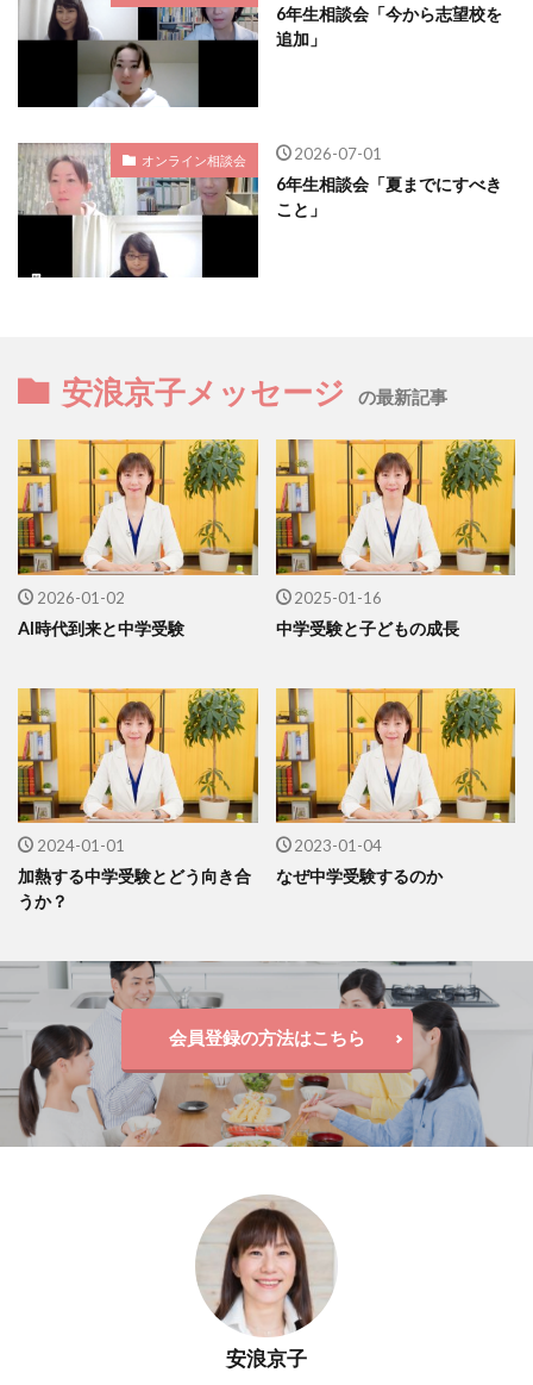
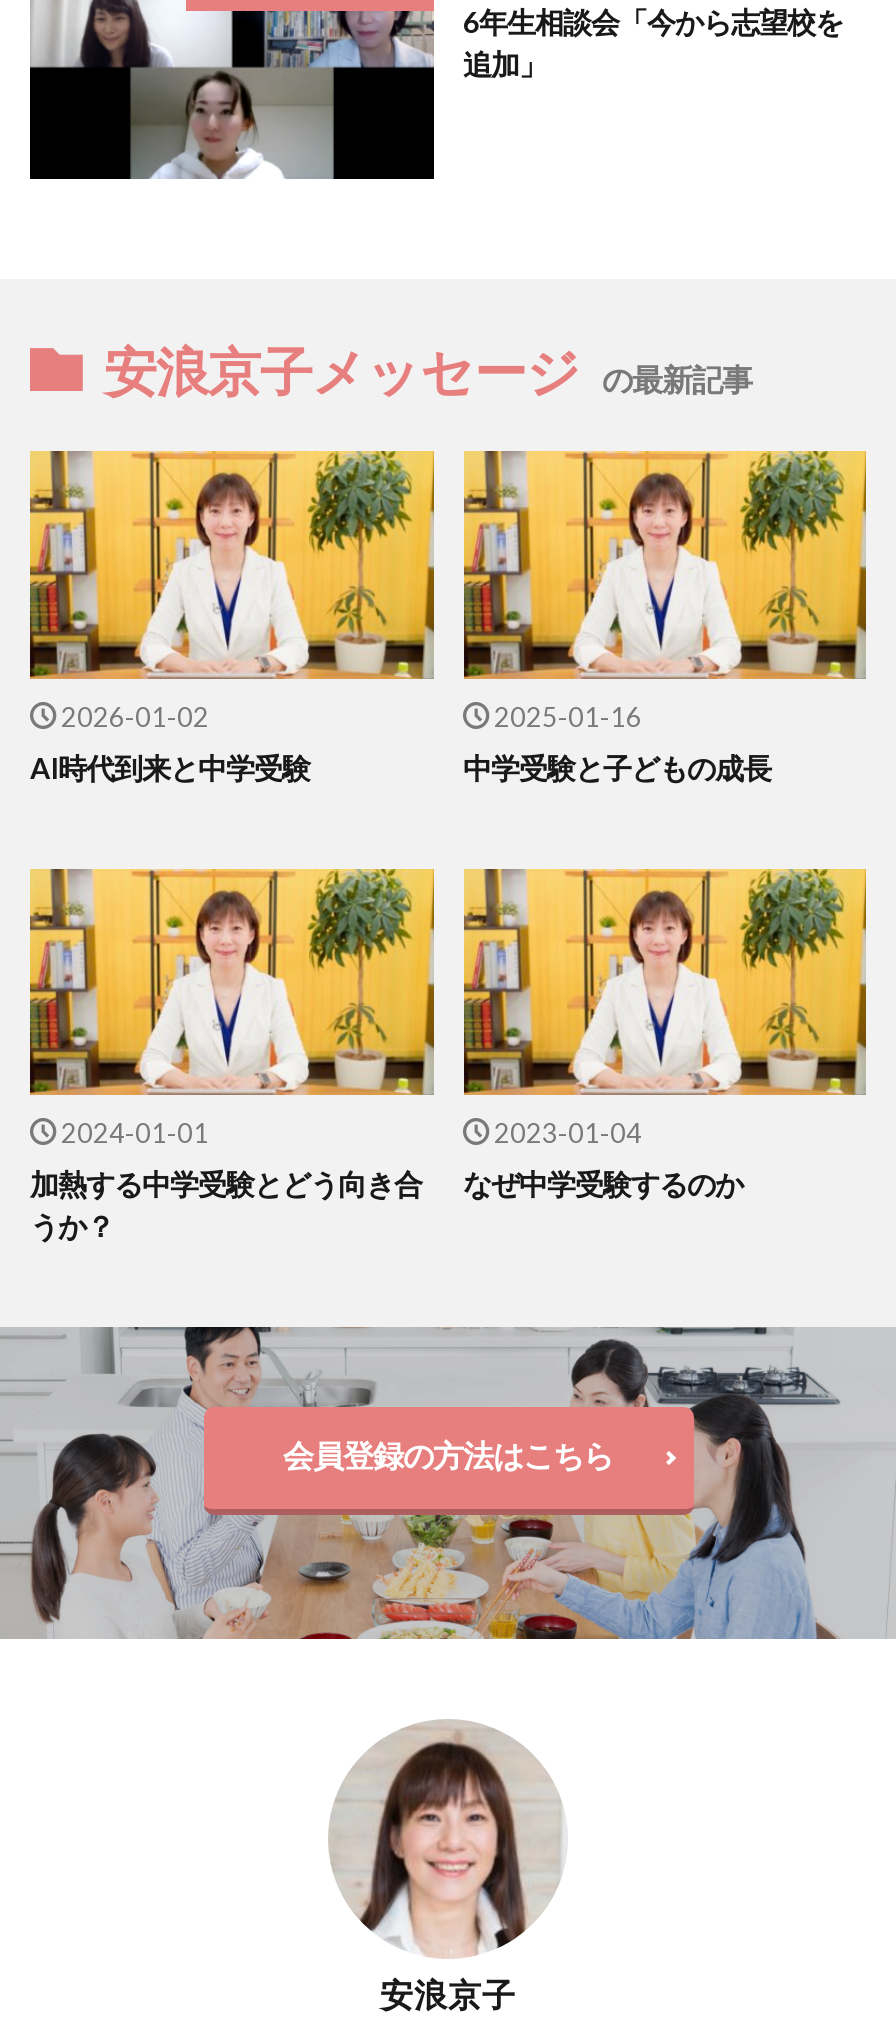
[18,142,501,279] [image] | オンライン相談会 | 2026-07-01 | 6年生相談会「夏までにすべき | こと」 -> none

